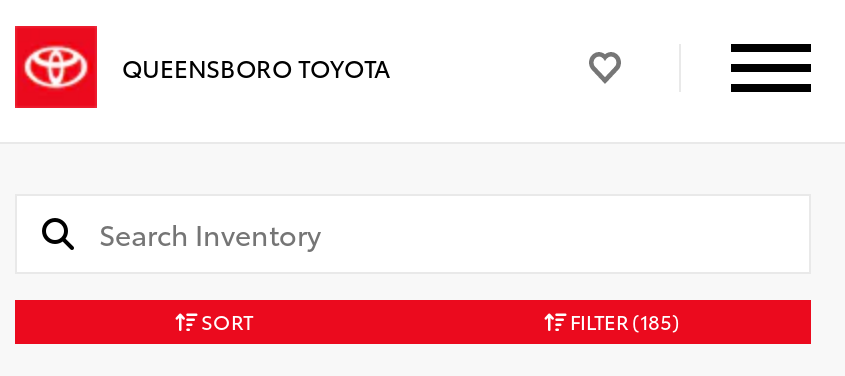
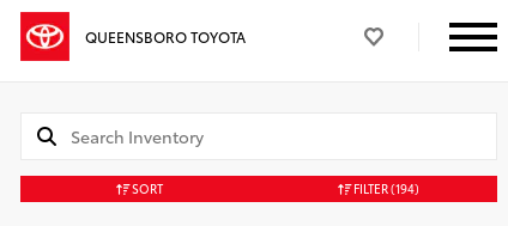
[566,306,680,336] FILTER (185) -> [350,179,419,197] FILTER (194)

